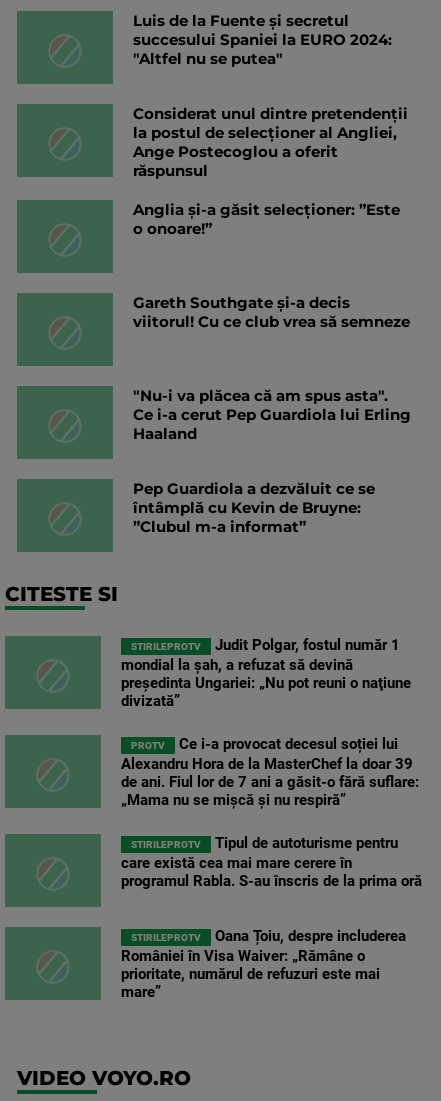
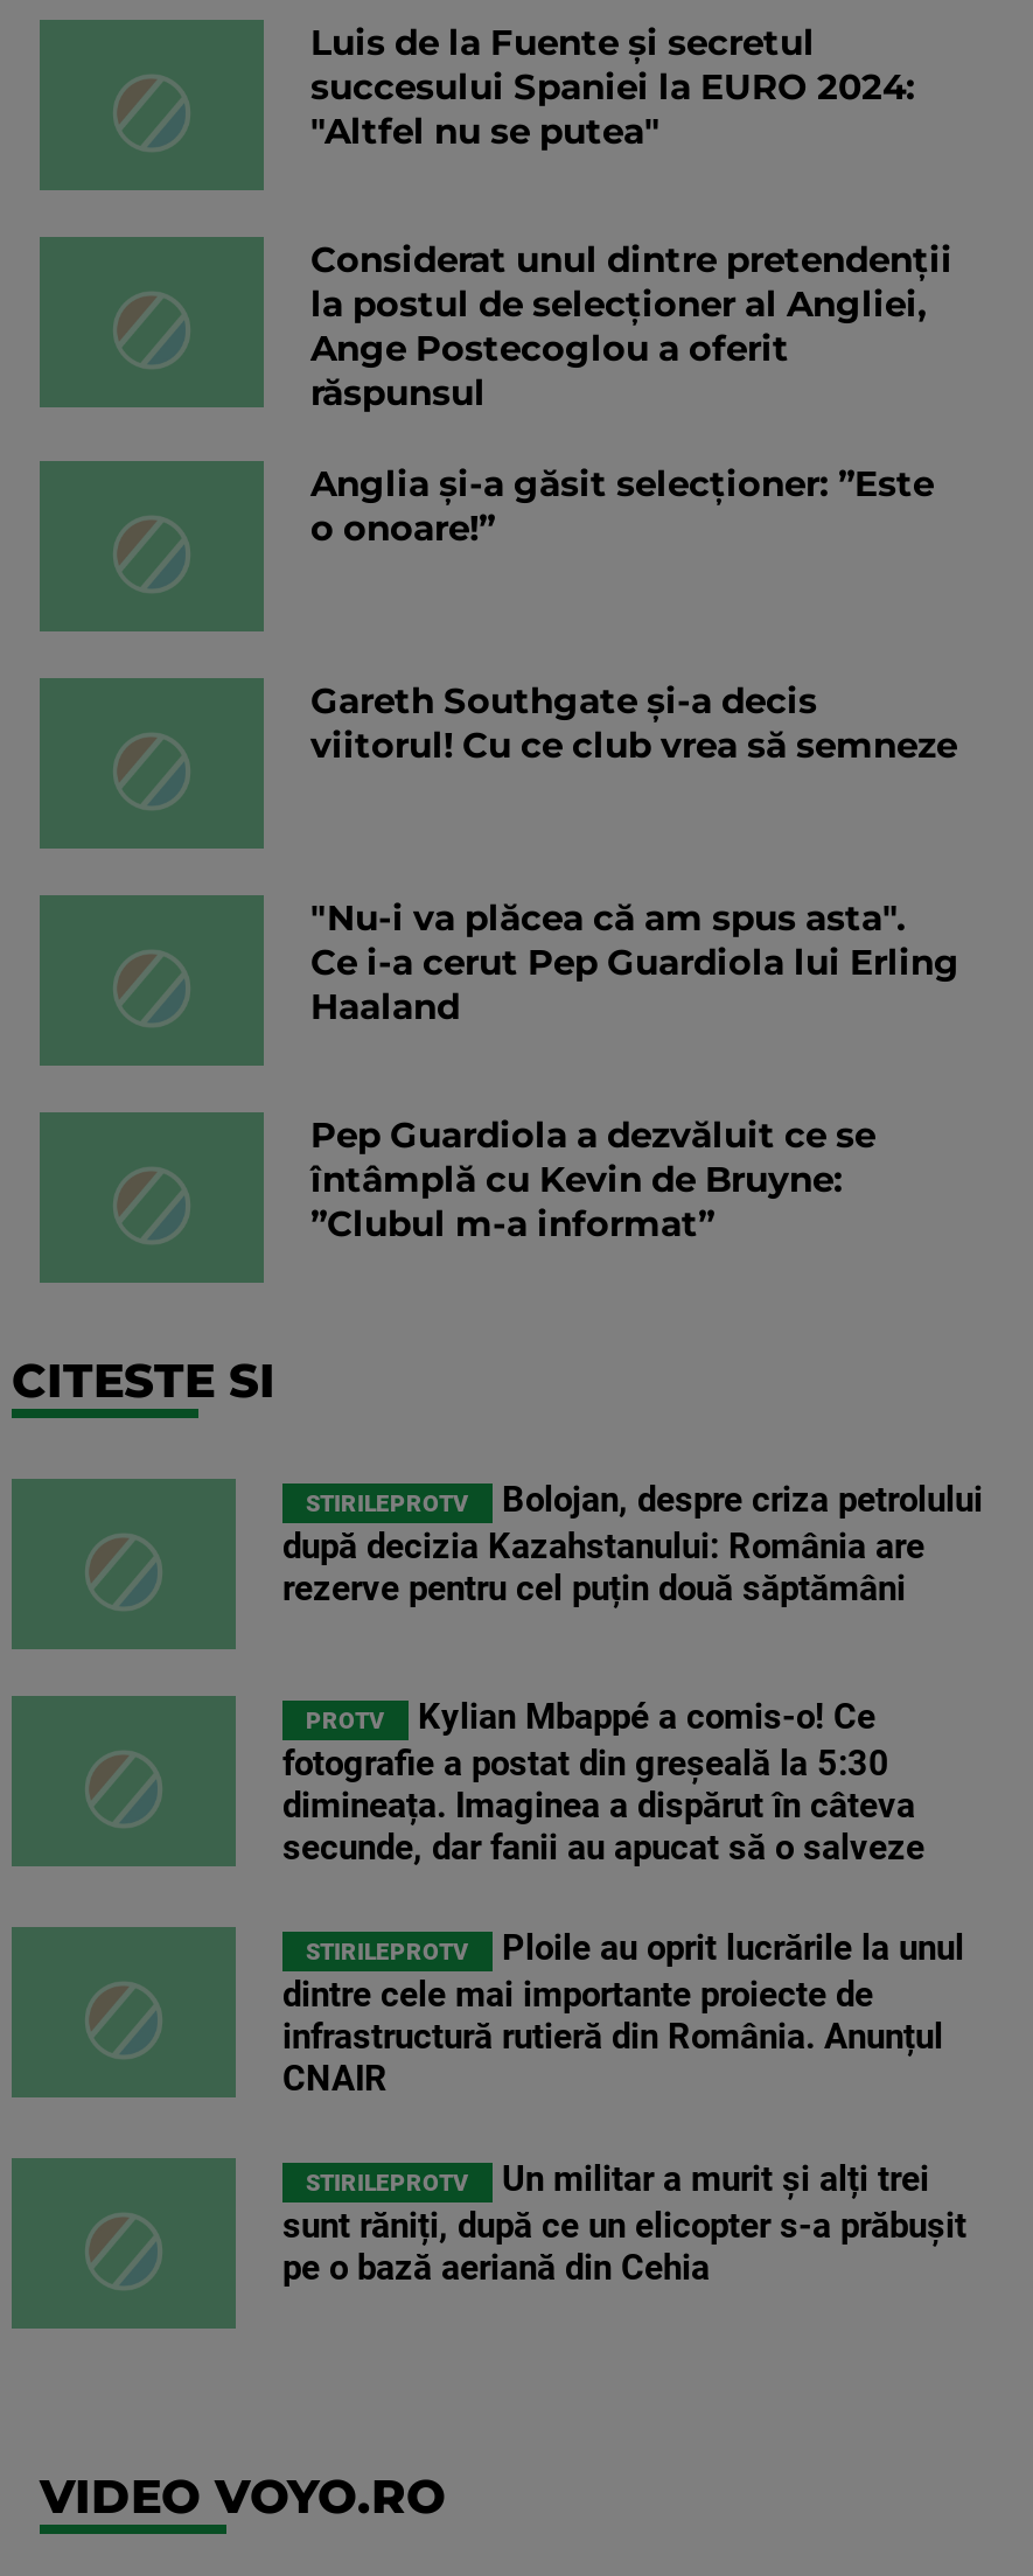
[121,636,411,710] Judit Polgar, fostul număr 1 | mondial la şah, a refuzat să devină | preşedinta Ungariei: „Nu pot reuni o naţiune | divizată” -> [282,1480,983,1610] Bolojan, despre criza petrolului | după decizia Kazahstanului: România are | rezerve pentru cel puțin două săptămâni
[121,735,419,809] Ce i-a provocat decesul soției lui | Alexandru Hora de la MasterChef la doar 39 | de ani. Fiul lor de 7 ani a găsit-o fără suflare: | „Mama nu se mișcă și nu respiră” -> [282,1697,924,1870] Kylian Mbappé a comis-o! Ce | fotografie a postat din greșeală la 5:30 | dimineața. Imaginea a dispărut în câteva | secunde, dar fanii au apucat să o salveze
[121,834,422,890] Tipul de autoturisme pentru | care există cea mai mare cerere în | programul Rabla. S-au înscris de la prima oră -> [282,1928,964,2101] Ploile au oprit lucrările la unul | dintre cele mai importante proiecte de | infrastructură rutieră din România. Anunțul | CNAIR
[121,927,406,1001] Oana Țoiu, despre includerea | României în Visa Waiver: „Rămâne o | prioritate, numărul de refuzuri este mai | mare” -> [282,2159,966,2290] Un militar a murit și alți trei | sunt răniți, după ce un elicopter s-a prăbușit | pe o bază aeriană din Cehia

